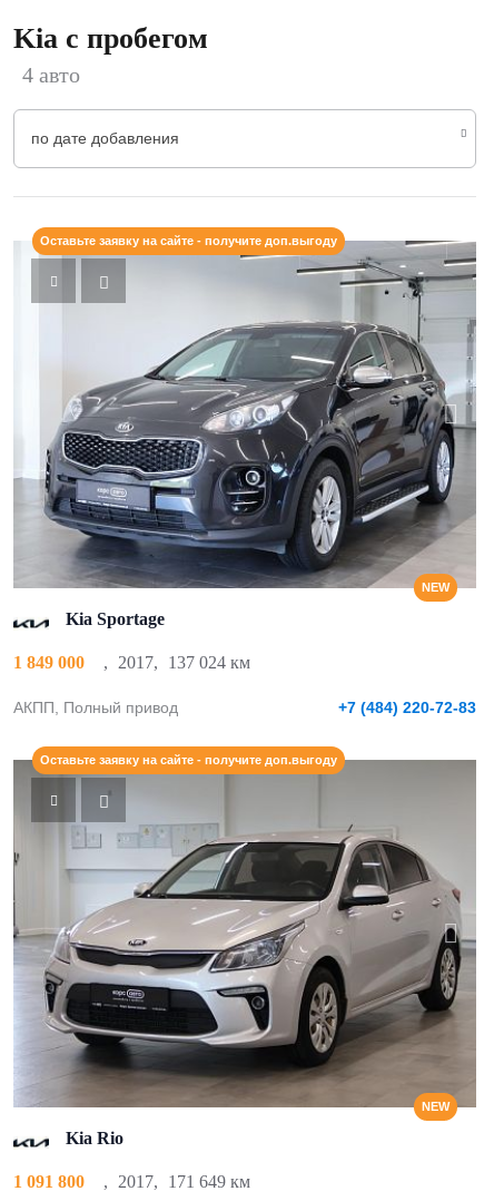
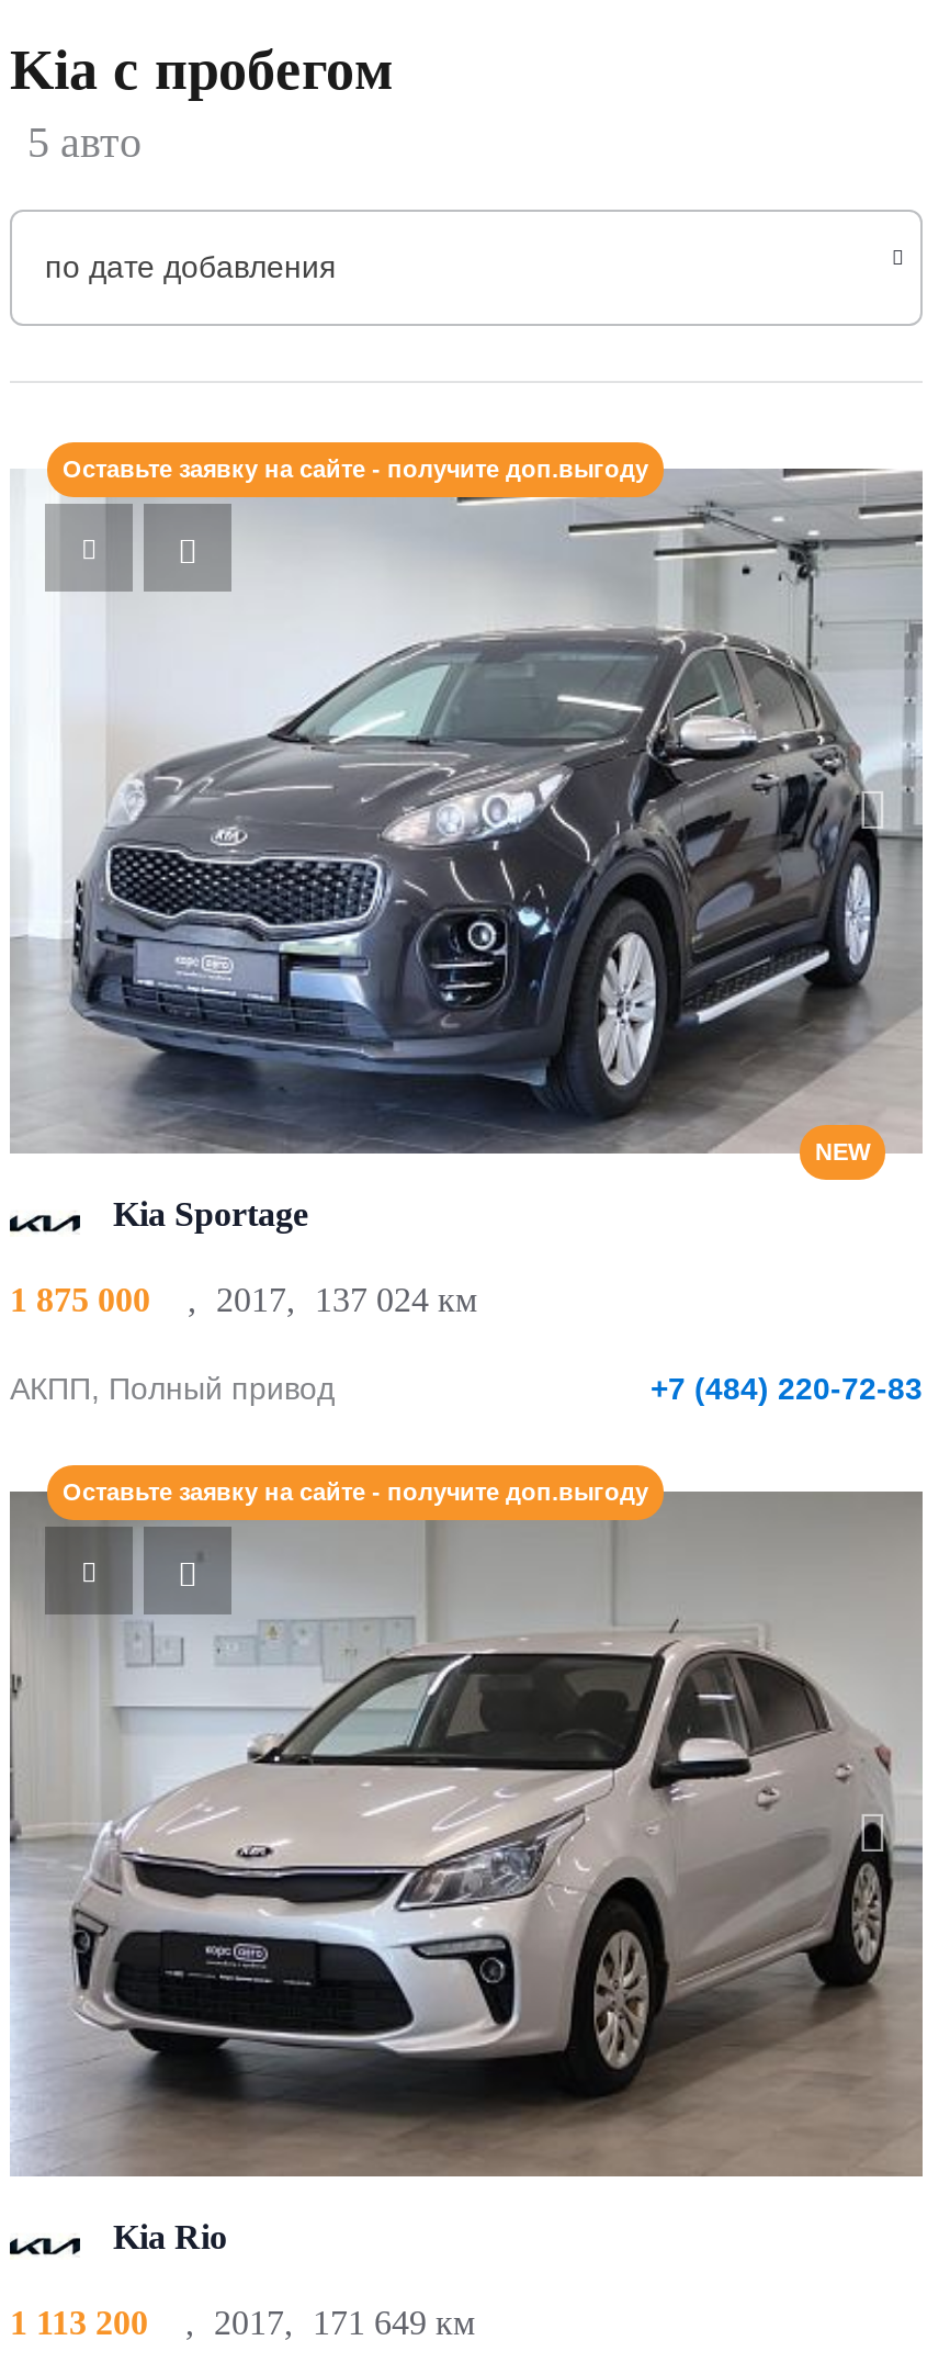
[22,62,80,87] 4 авто -> [27,117,142,166] 5 авто
[13,653,250,672] 1 849 000 , 2017, 137 024 км -> [10,1281,477,1318] 1 875 000 , 2017, 137 024 км
[422,1100,449,1113] NEW -> none
[13,1172,250,1191] 1 091 800 , 2017, 171 649 км -> [10,2304,475,2341] 1 113 200 , 2017, 171 649 км

